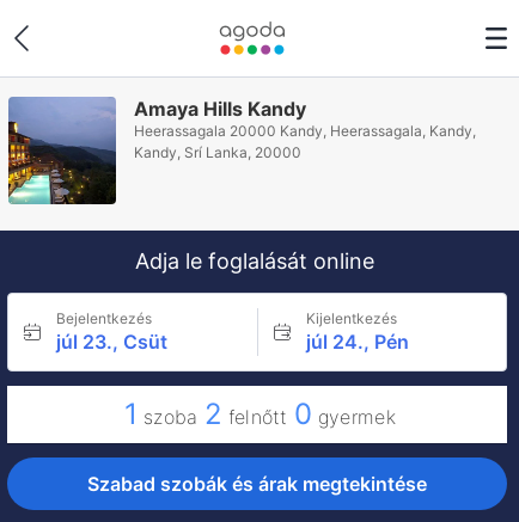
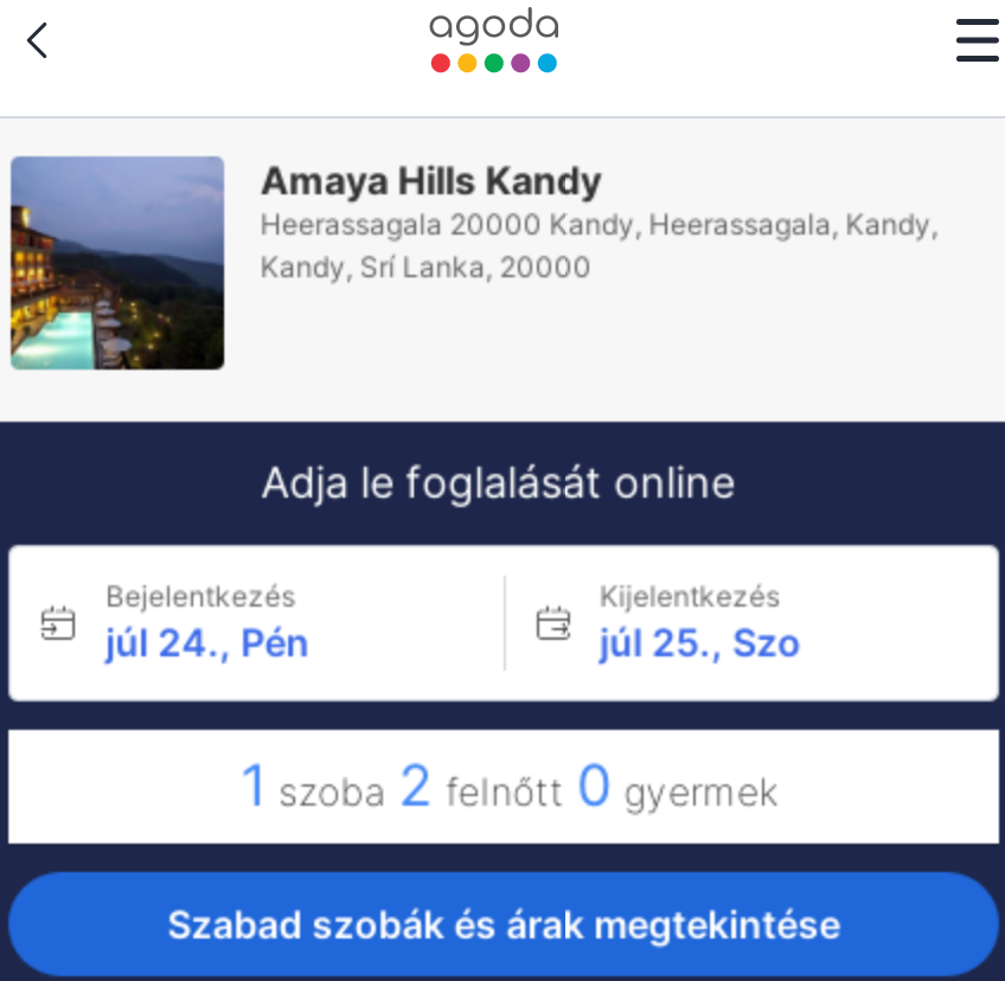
[56,330,167,354] júl 23., Csüt -> [105,618,309,666] júl 24., Pén
[306,330,408,354] júl 24., Pén -> [600,618,801,666] júl 25., Szo

